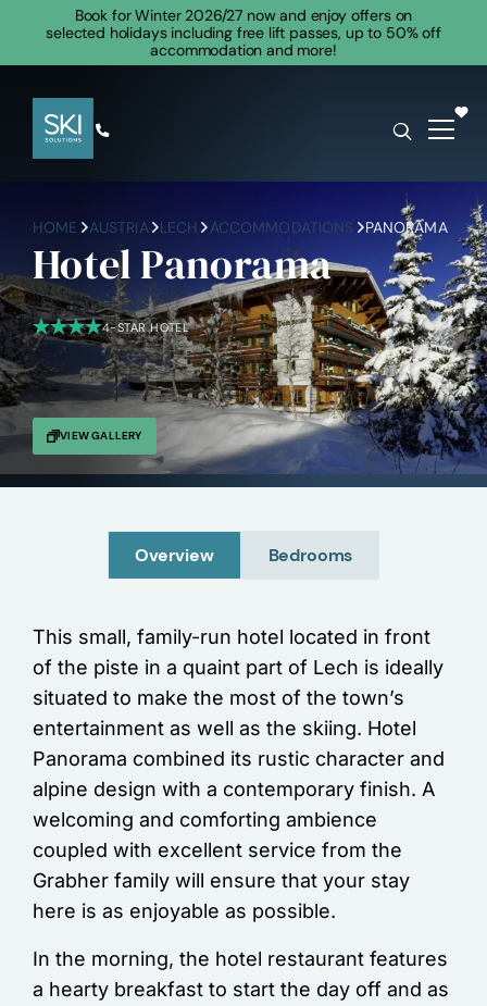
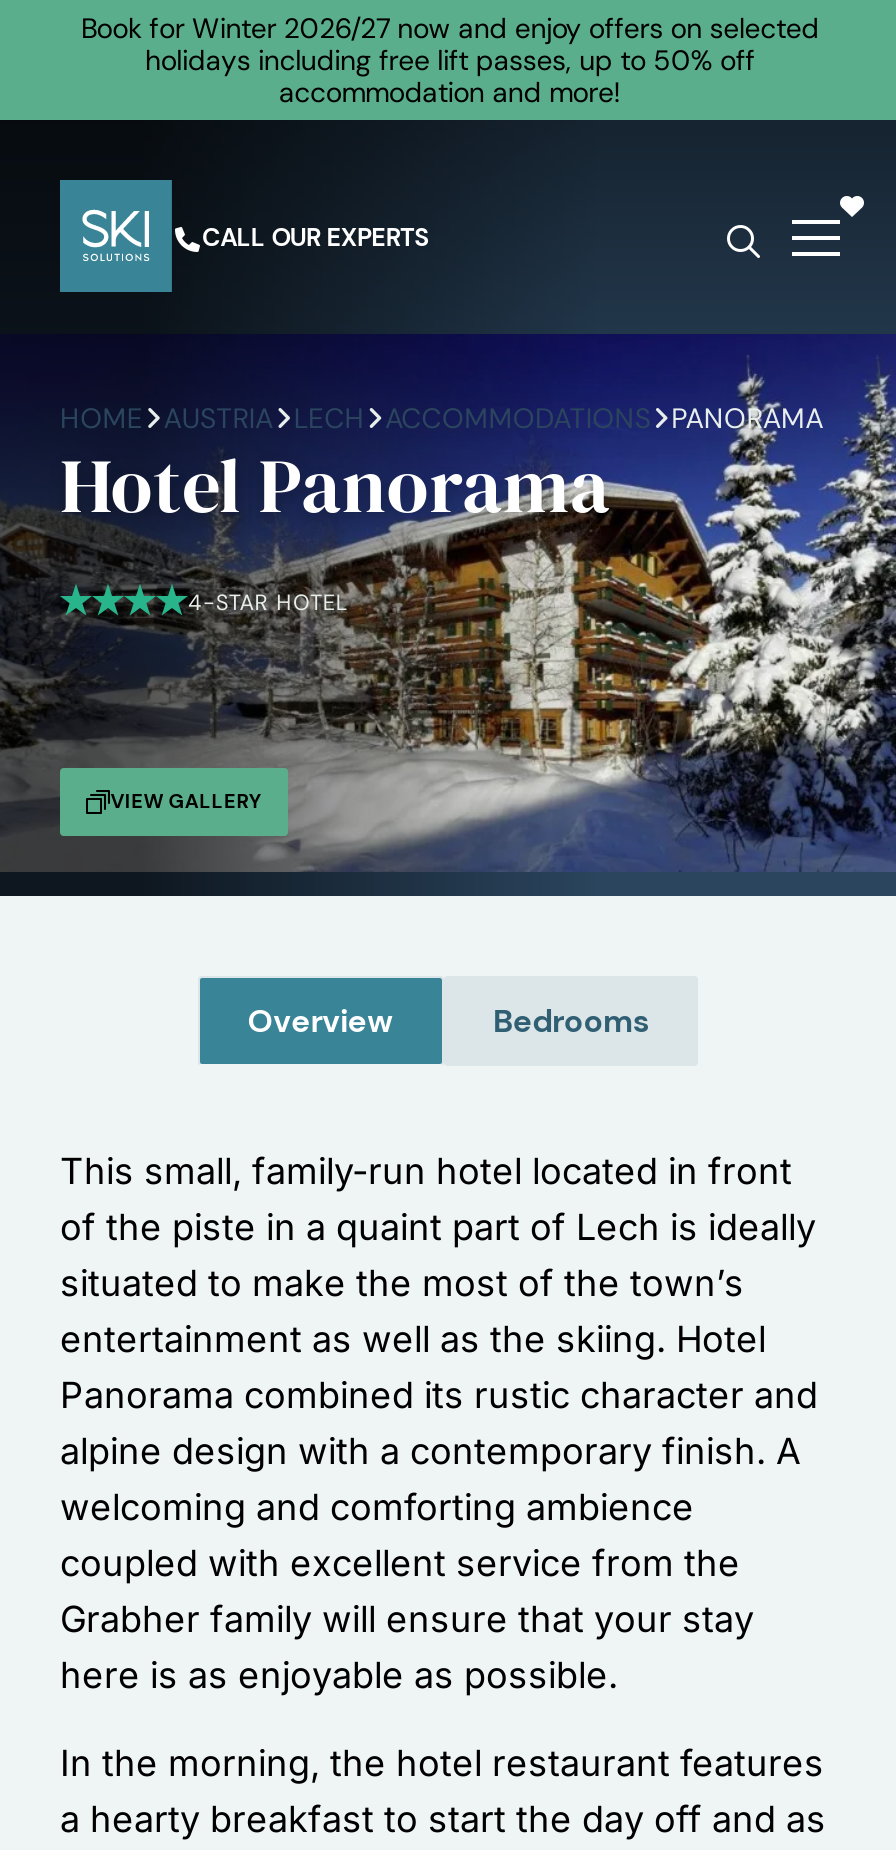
none -> [202,222,428,254] CALL OUR EXPERTS

